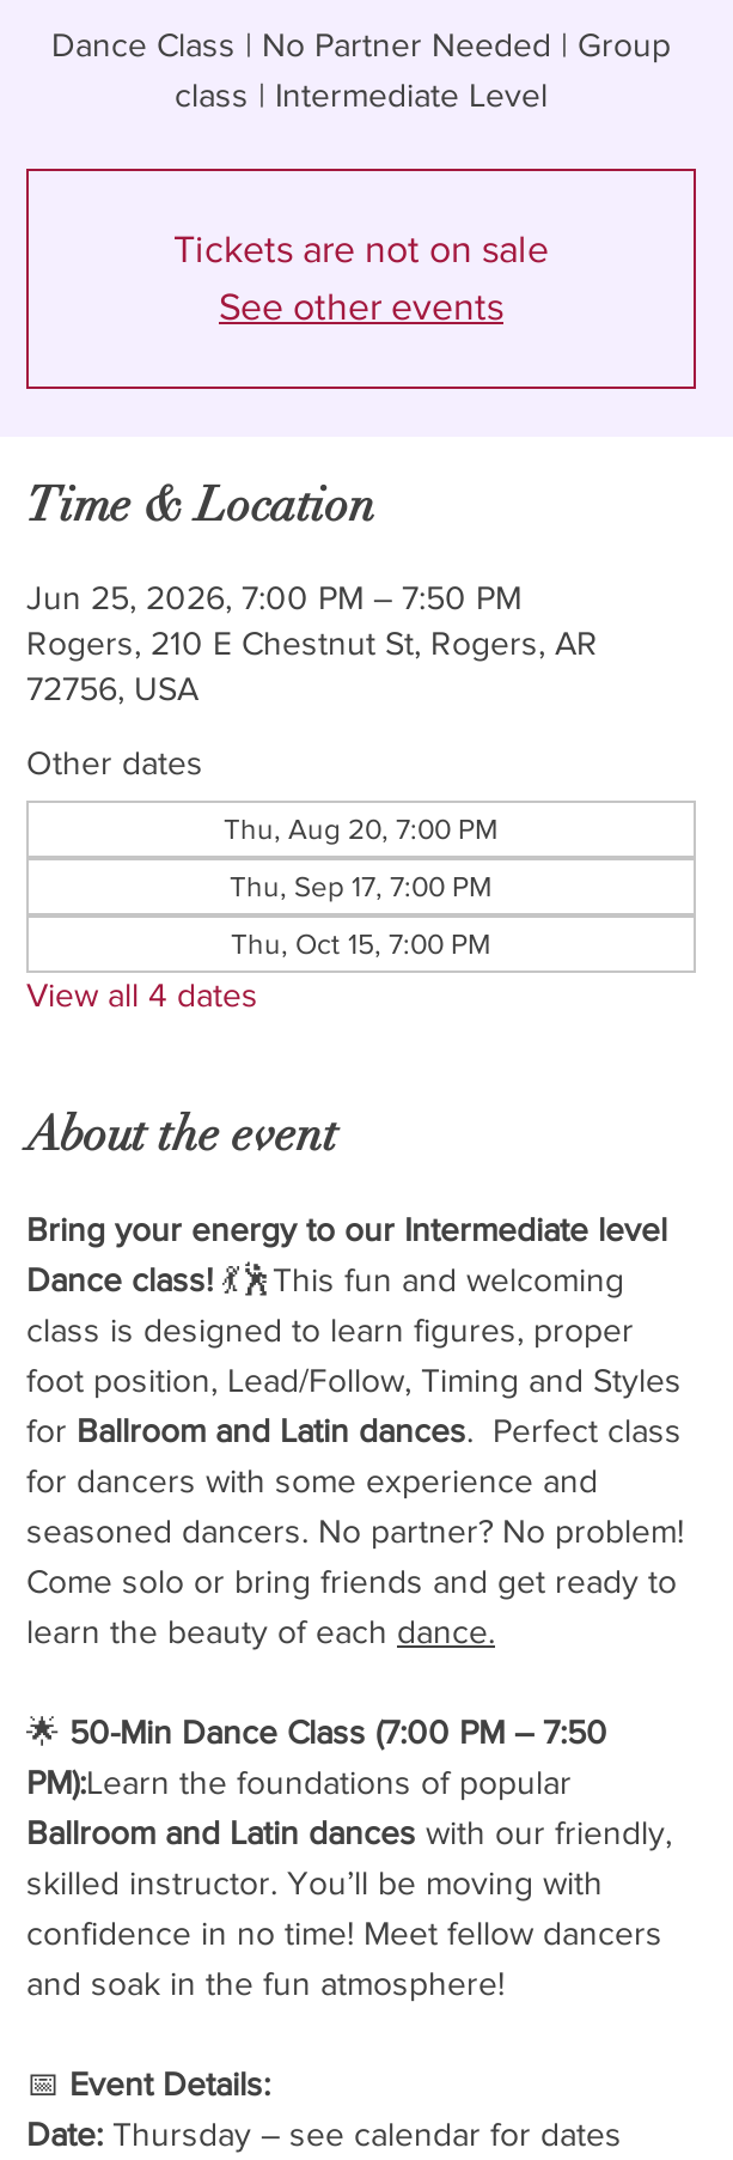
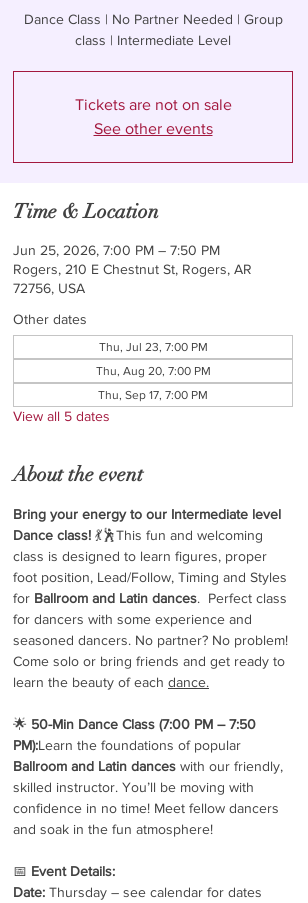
none -> [98,340,207,354] Thu, Jul 23, 7:00 PM
moved [224,813,499,904] -> [95,364,210,402]: Thu, Aug 20, 7:00 PM | Thu, Sep 17, 7:00 PM
[26,928,491,1014] Thu, Oct 15, 7:00 PM | View all 4 dates -> [13,408,110,424] View all 5 dates

